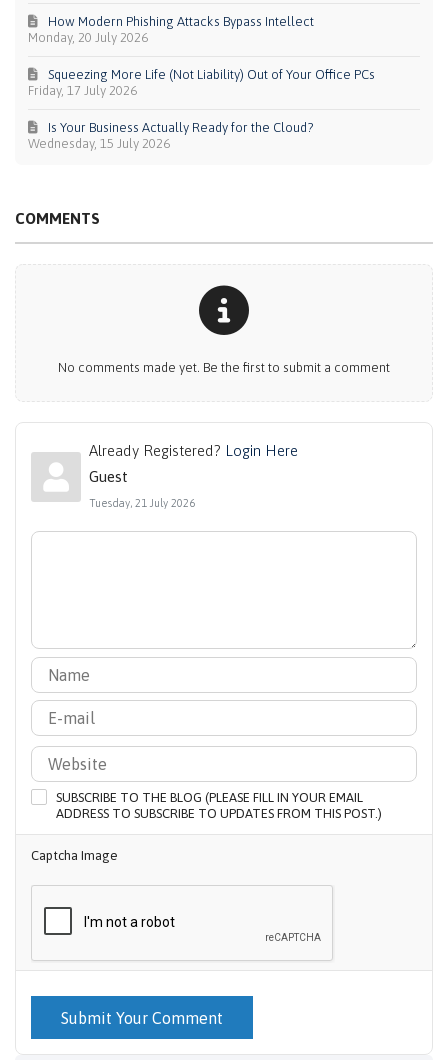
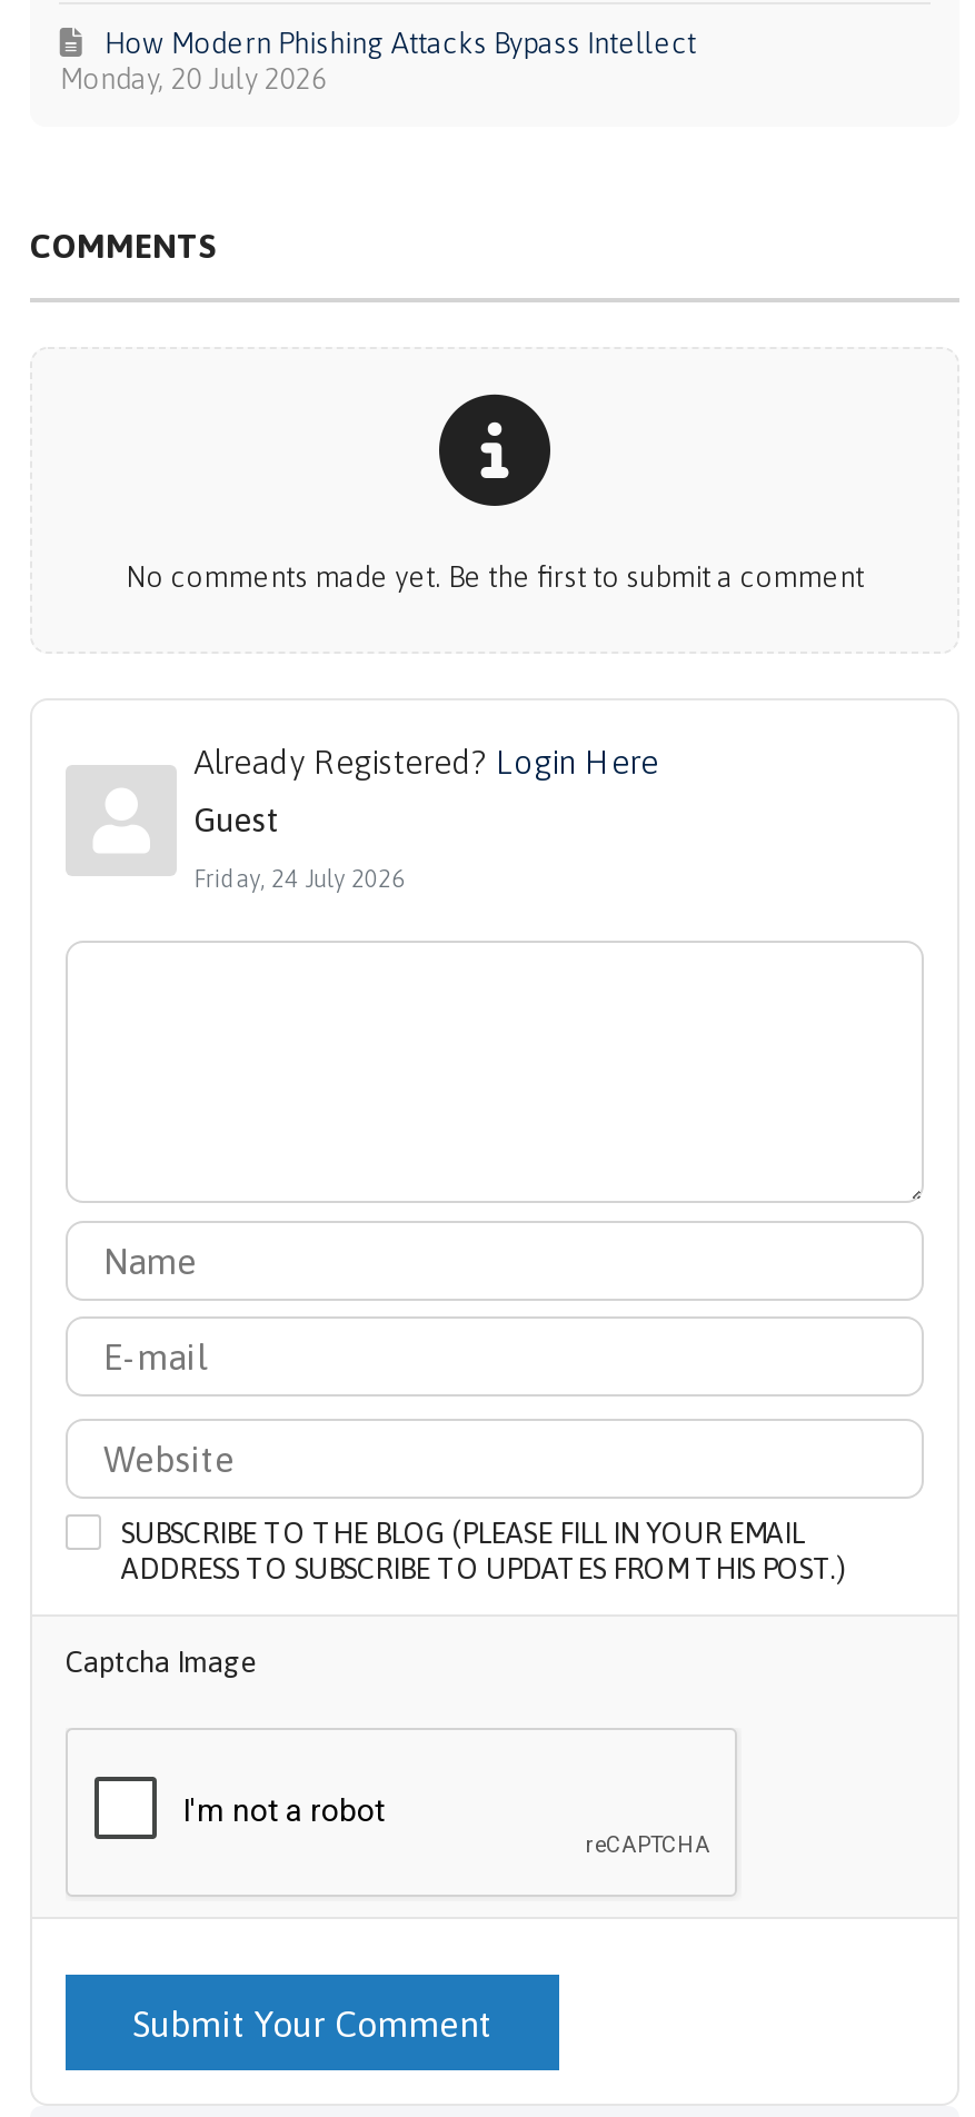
[48,67,375,82] Squeezing More Life (Not Liability) Out of Your Office PCs -> none
[28,83,137,98] Friday, 17 July 2026 -> none
[48,120,314,135] Is Your Business Actually Ready for the Cloud? -> none
[28,136,170,151] Wednesday, 15 July 2026 -> none
[88,497,194,509] Tuesday, 21 July 2026 -> [193,866,405,893] Friday, 24 July 2026

